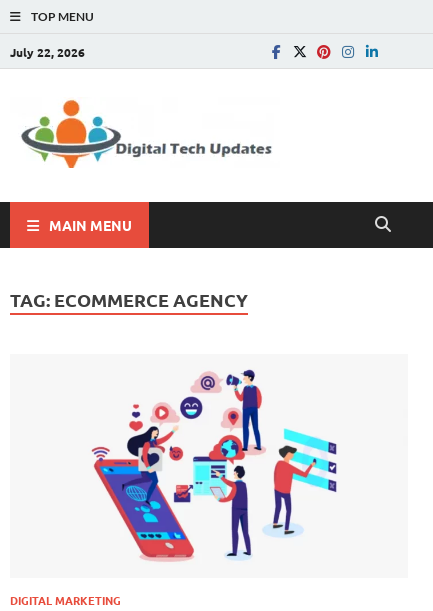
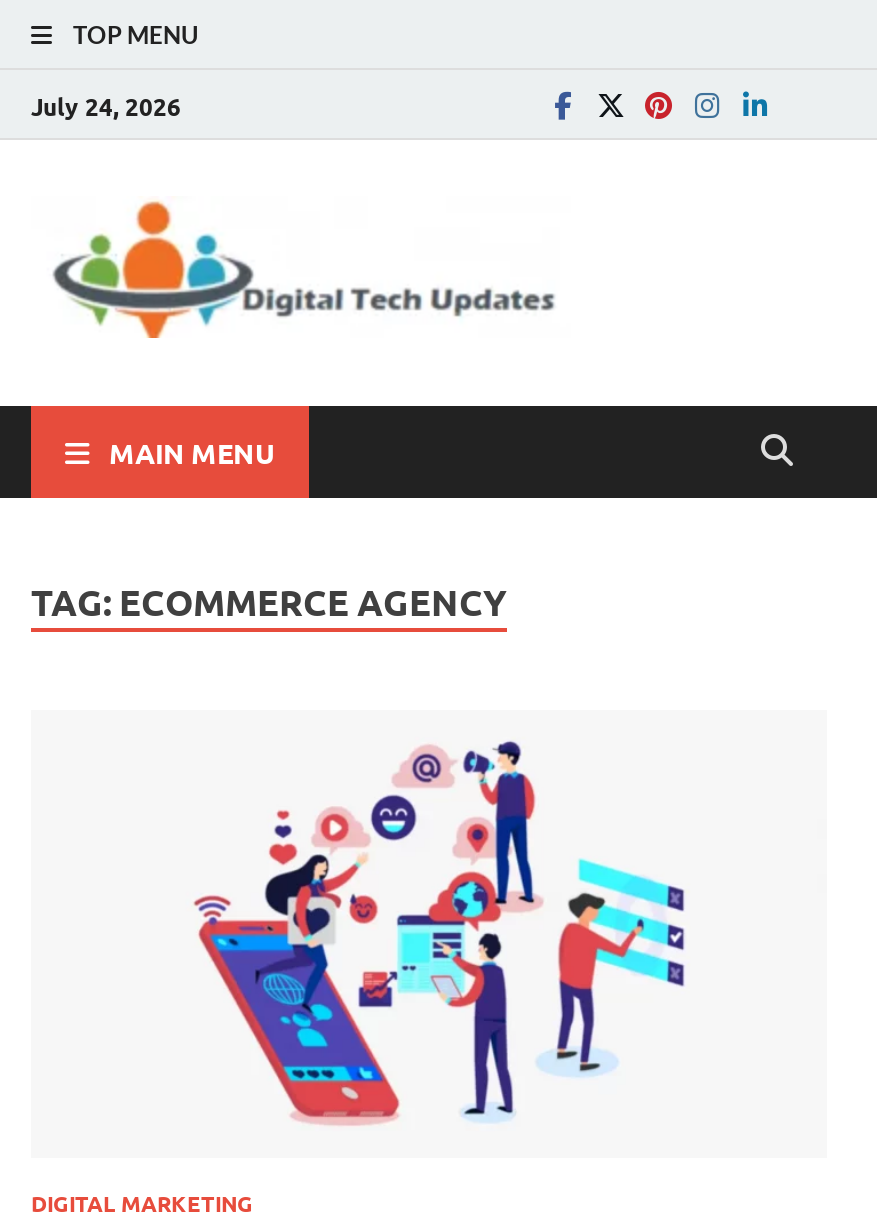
[10,43,85,59] July 22, 2026 -> [31,89,181,121] July 24, 2026

